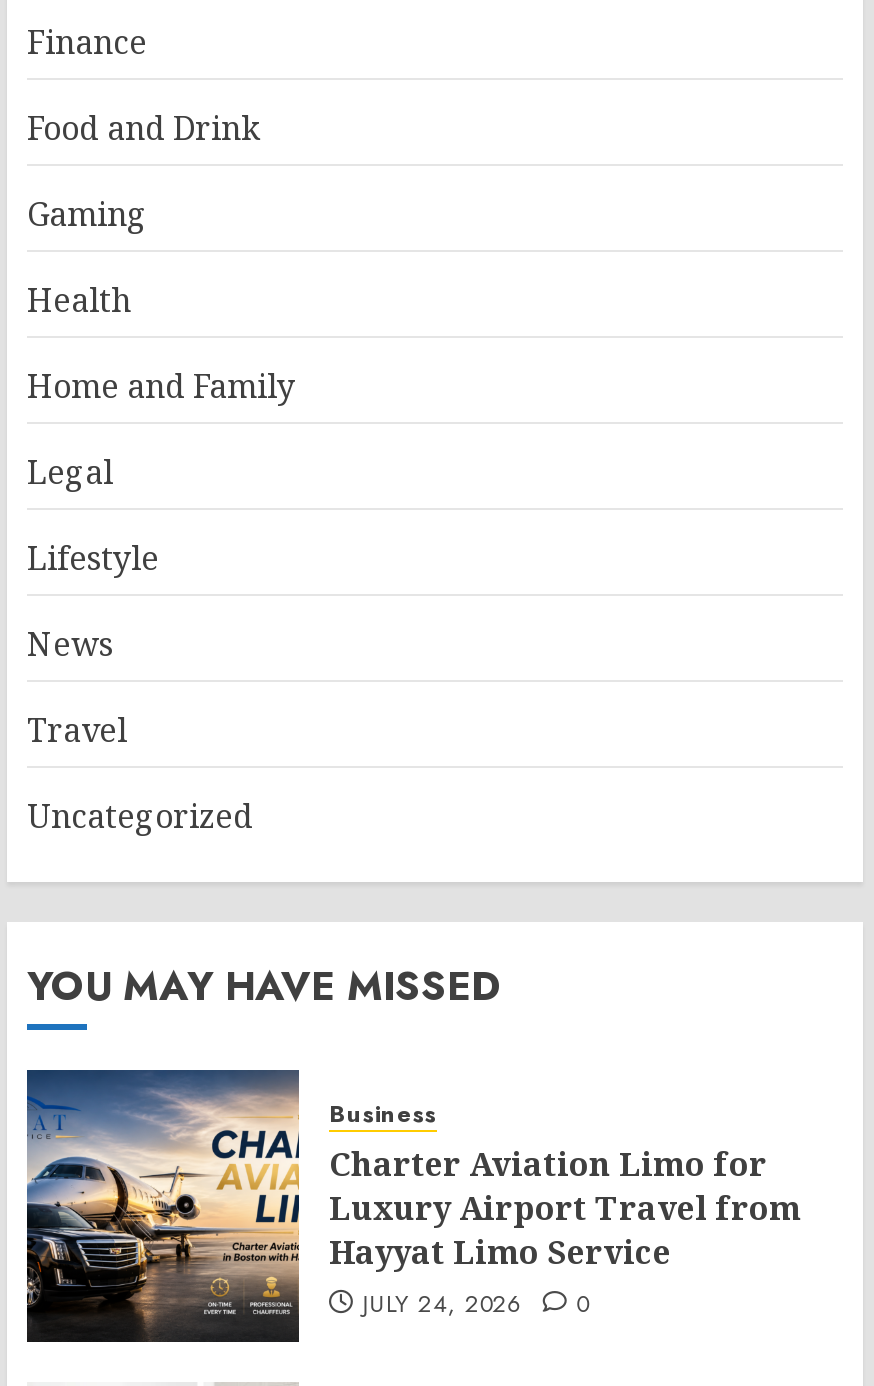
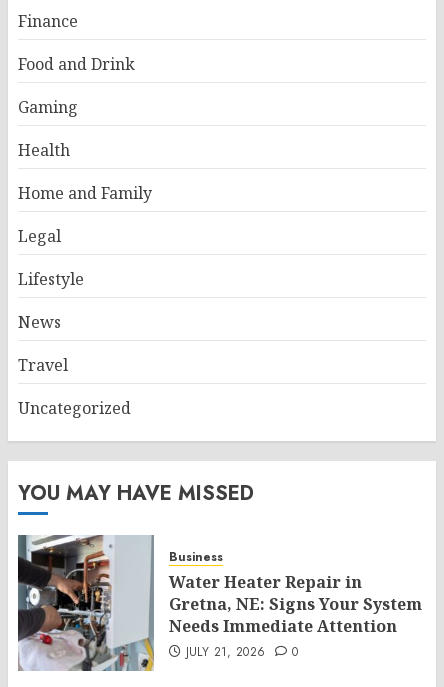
[25,1068,801,1344] [image] | Charter Aviation Limo for | Luxury Airport Travel from | Hayyat Limo Service | JULY 24, 2026 -> [17,534,422,672] [image] | Water Heater Repair in | Gretna, NE: Signs Your System | Needs Immediate Attention | JULY 21, 2026

